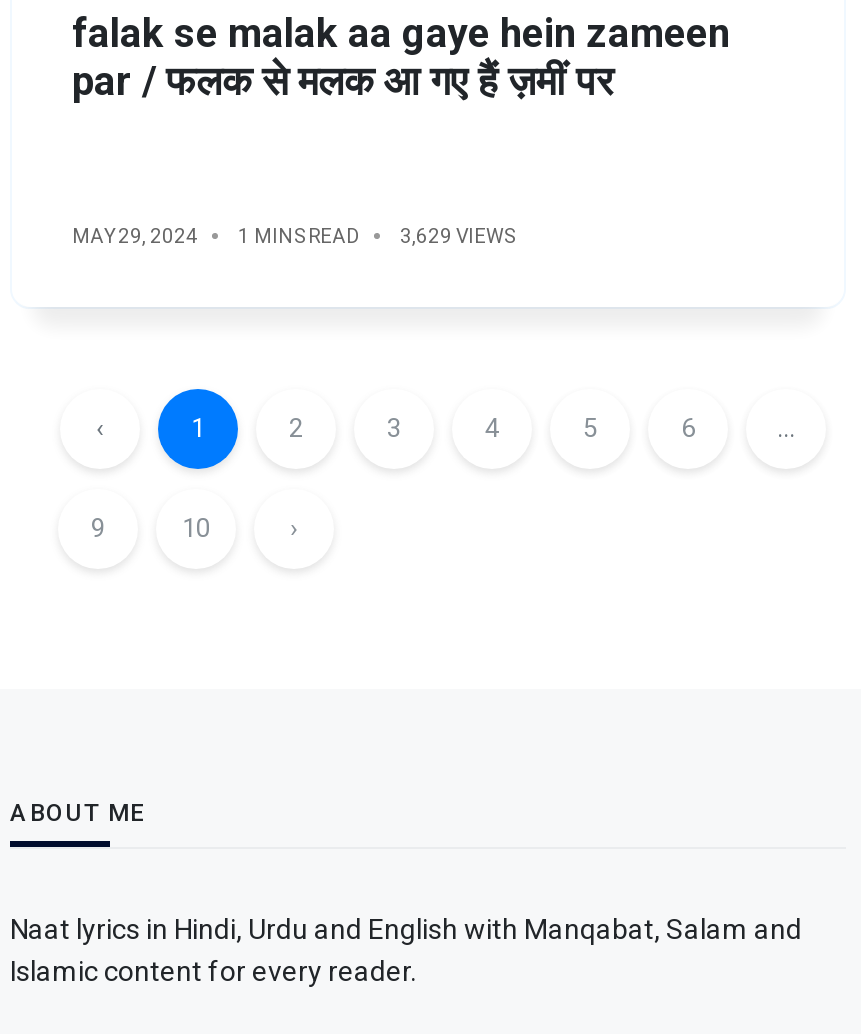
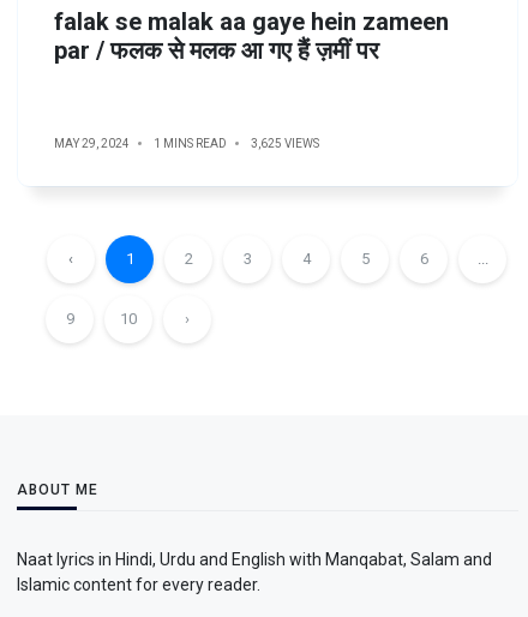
[72,224,514,246] MAY 29, 2024 1 MINS READ 3,629 VIEWS -> [54,136,319,150] MAY 29, 2024 1 MINS READ 3,625 VIEWS

